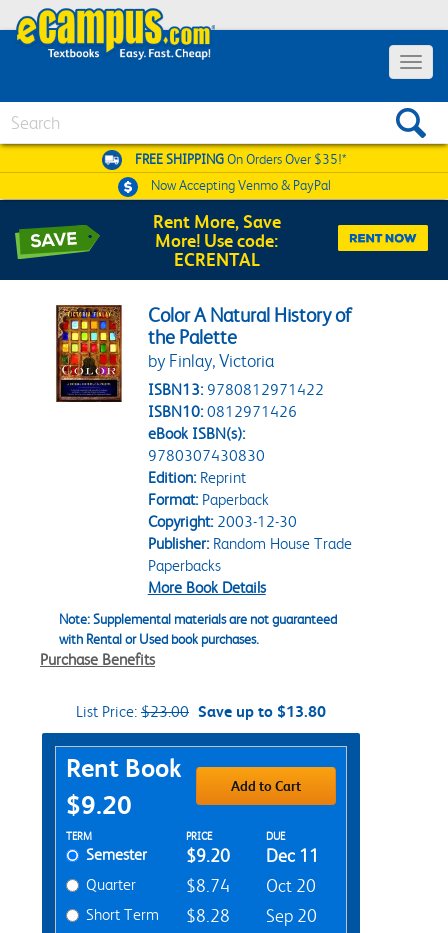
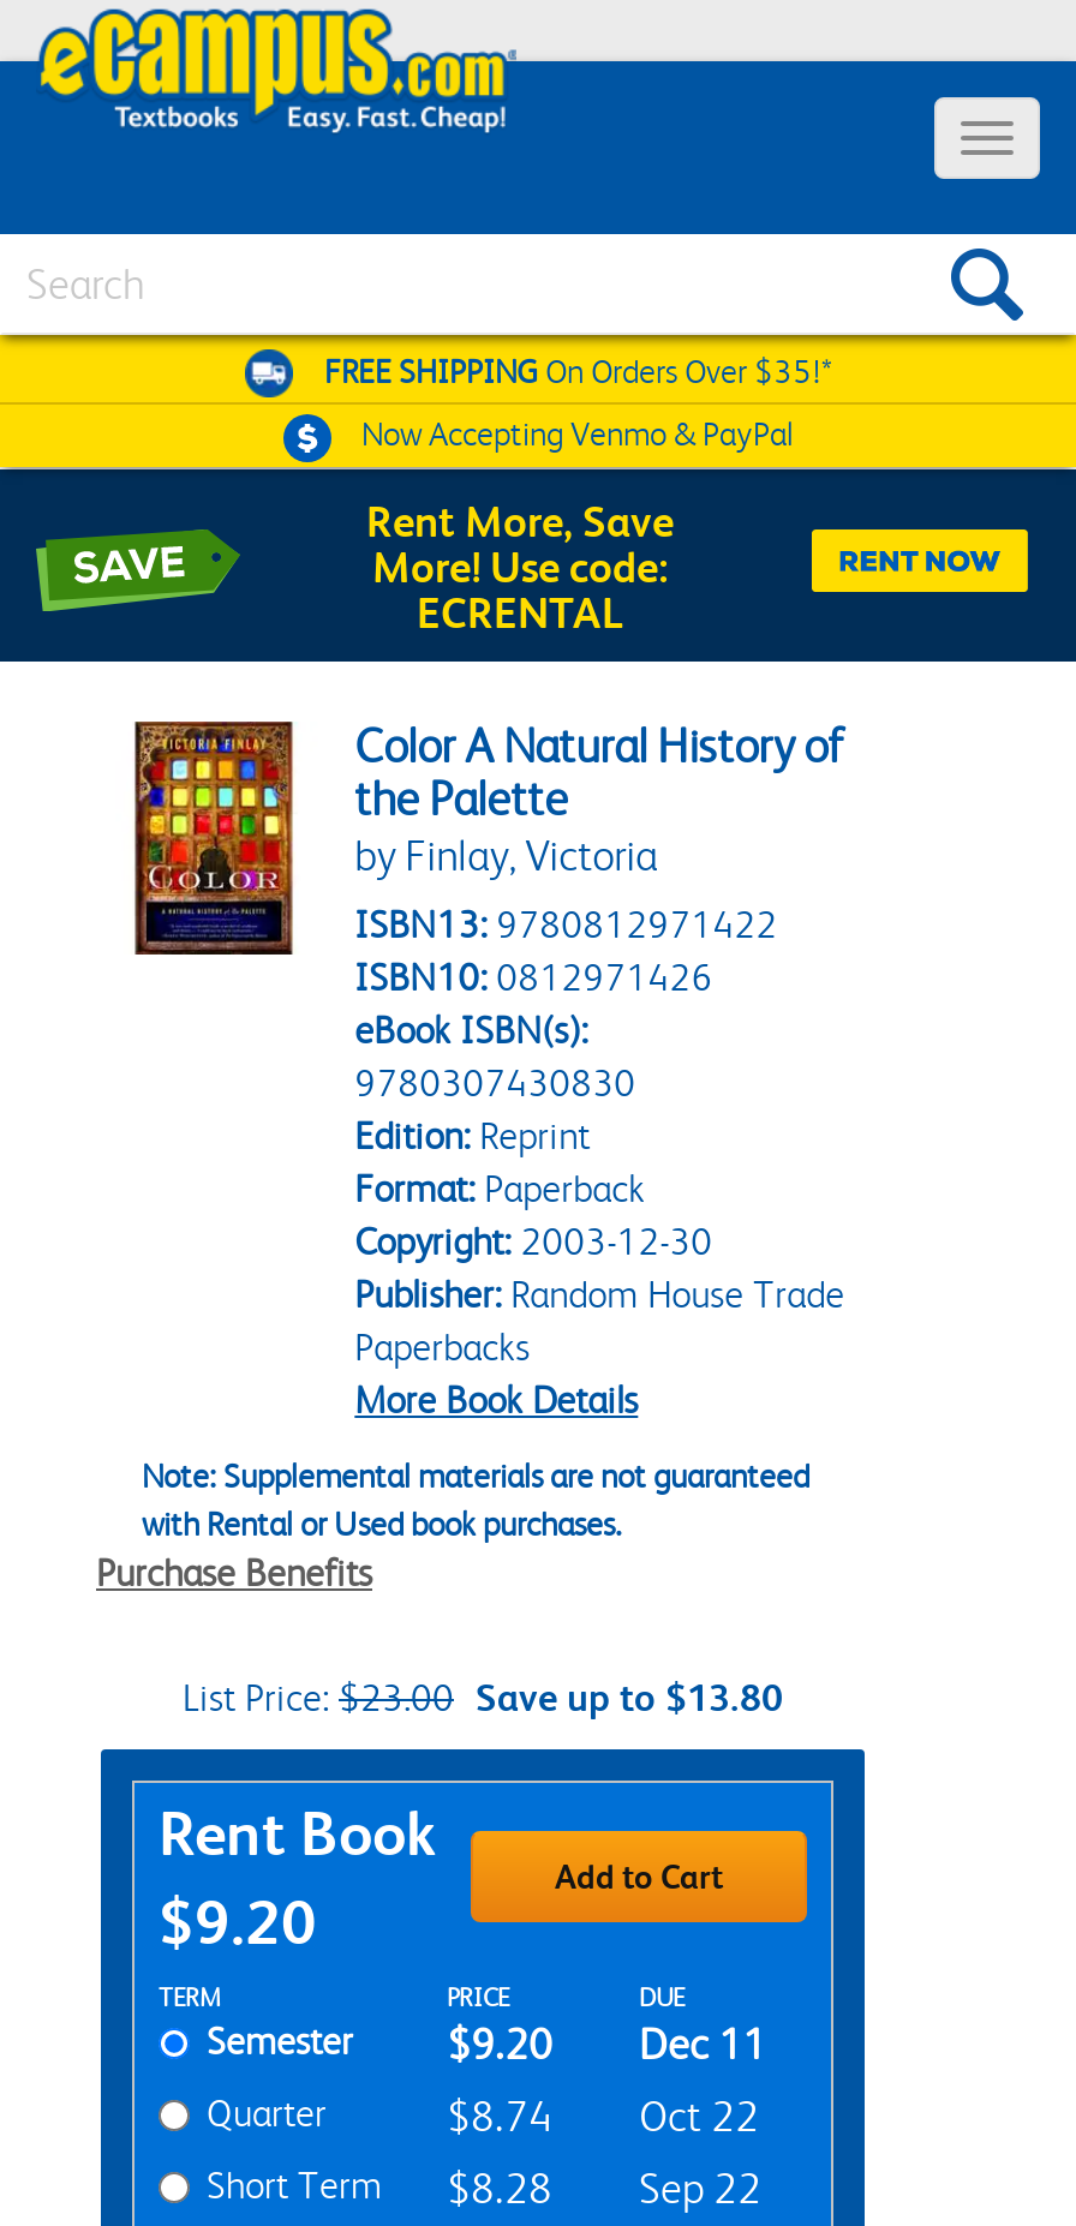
[186,876,316,896] $8.74 Oct 20 -> [447,2092,759,2140] $8.74 Oct 22
[86,905,317,926] Short Term $8.28 Sep 20 -> [207,2162,761,2212] Short Term $8.28 Sep 22

